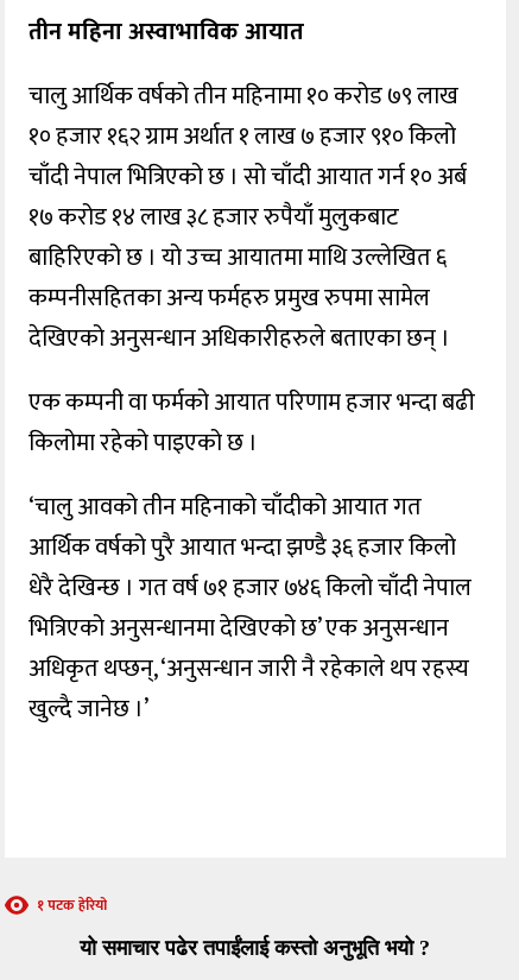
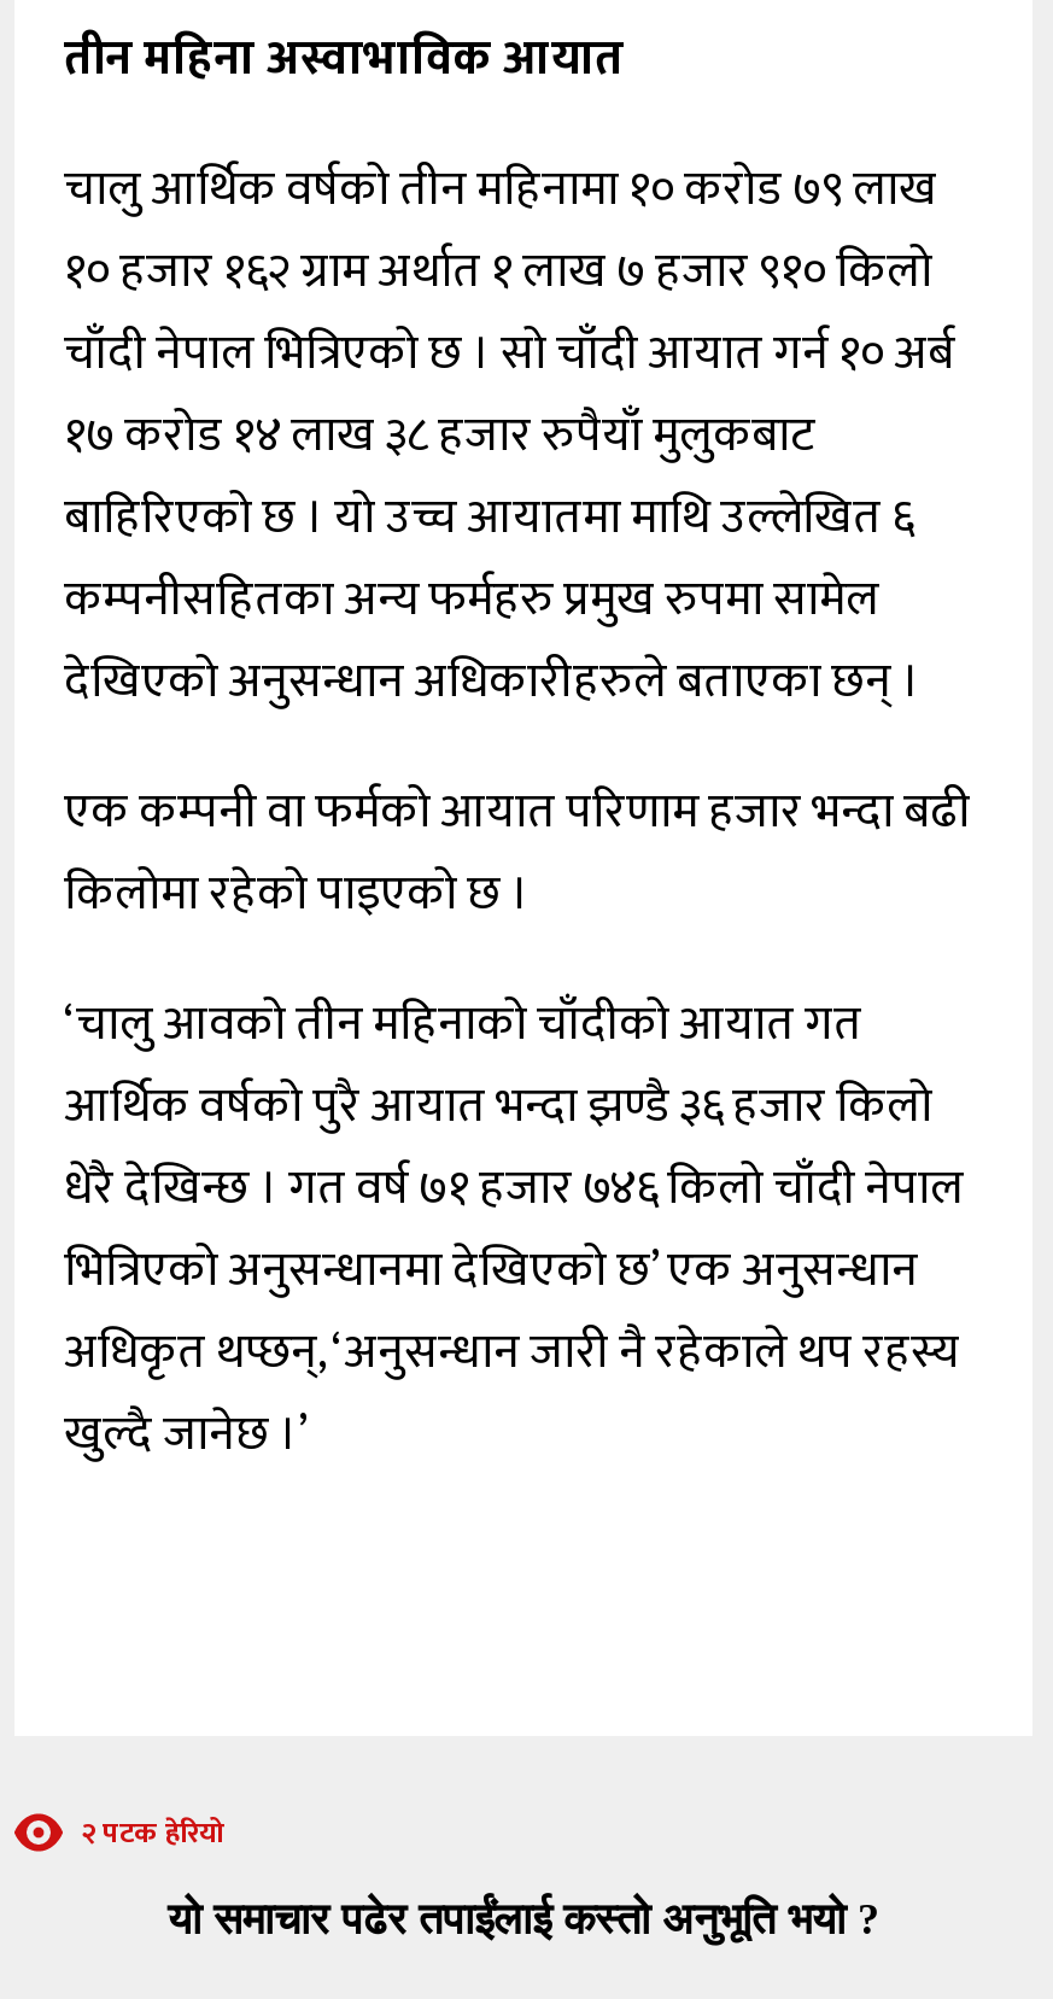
[37,893,107,916] १ पटक हेरियो -> [81,1807,223,1855] २ पटक हेरियो

